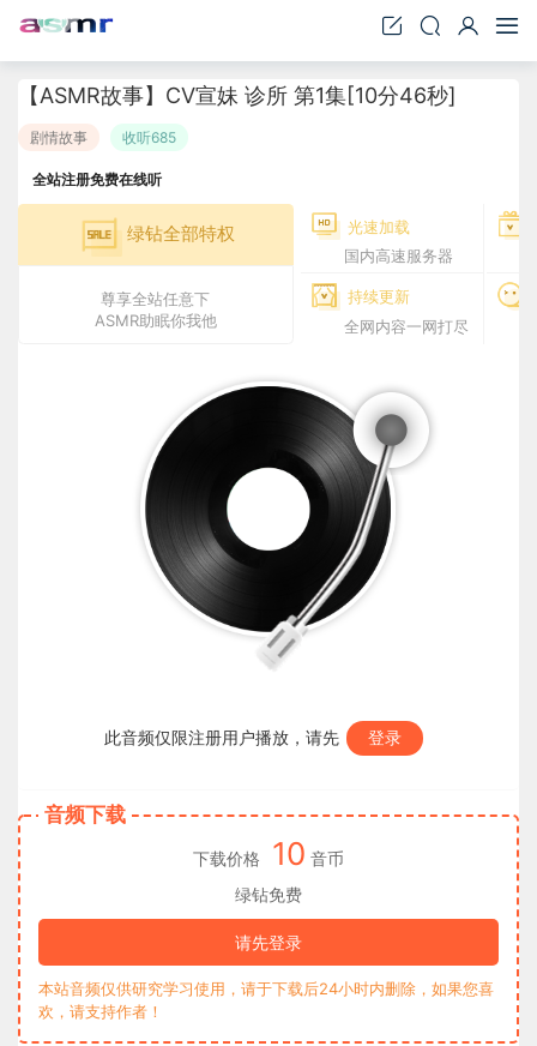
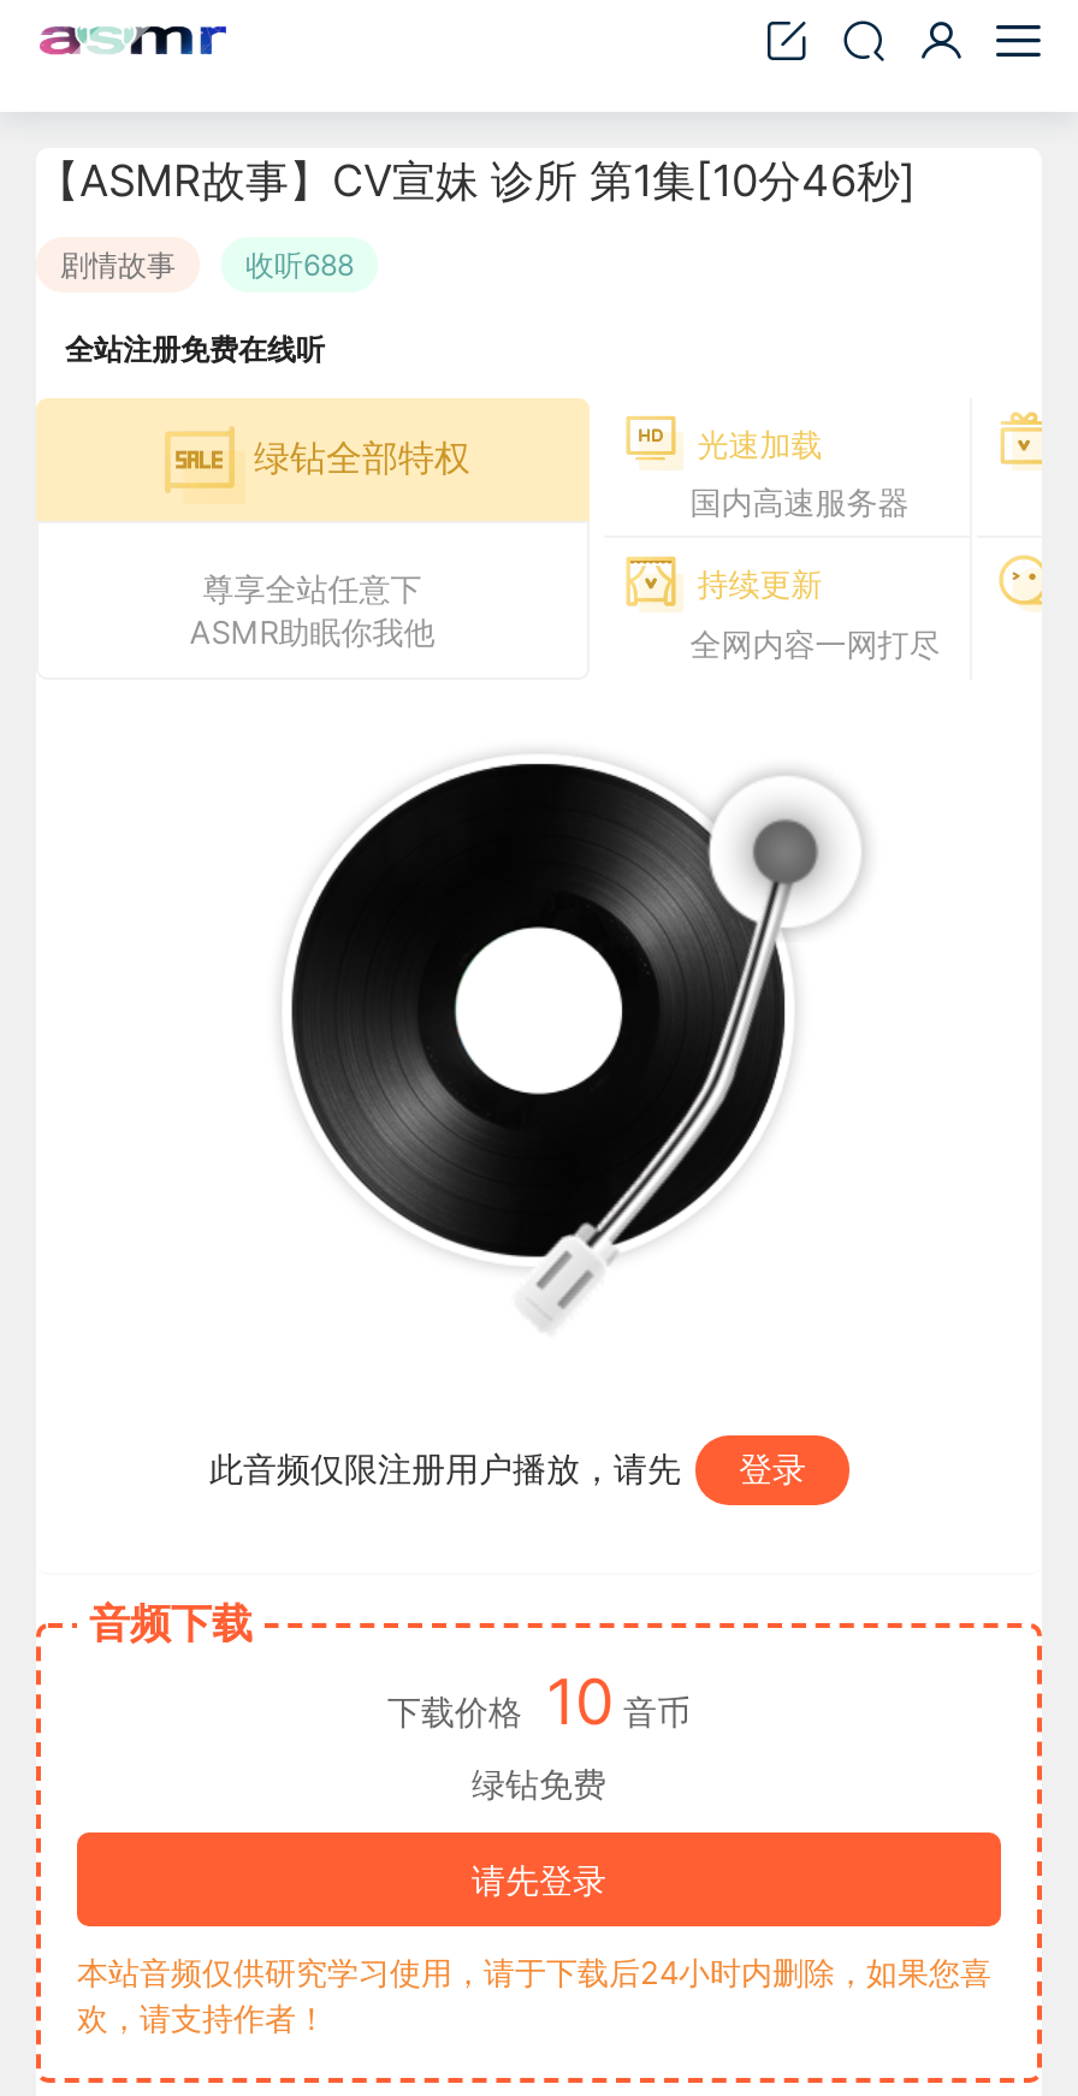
[30,128,176,146] 剧情故事 收听685 -> [60,247,354,283] 剧情故事 收听688

